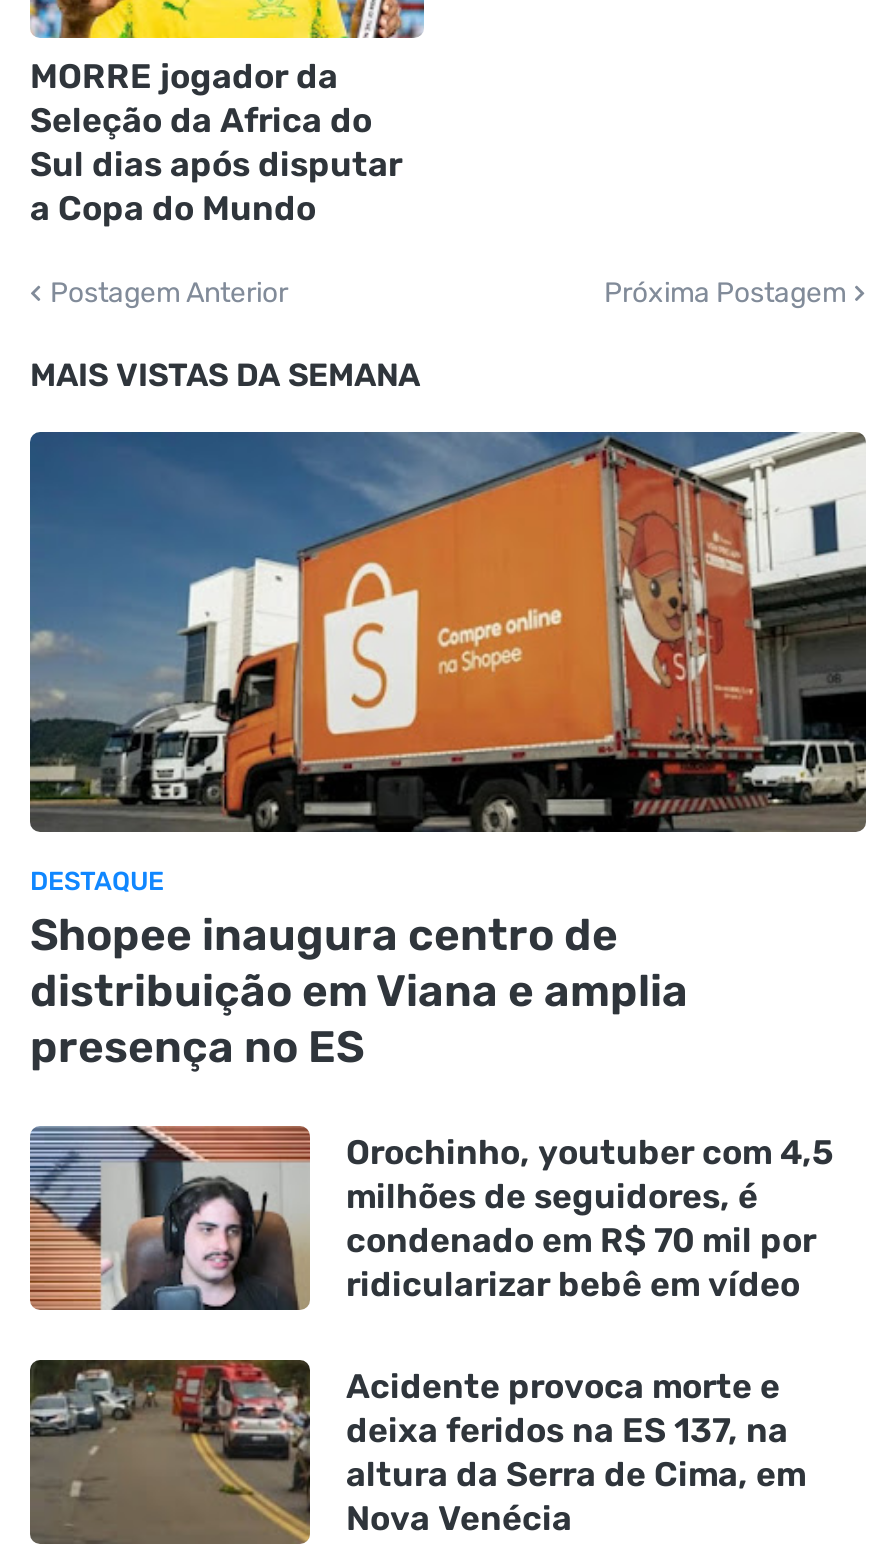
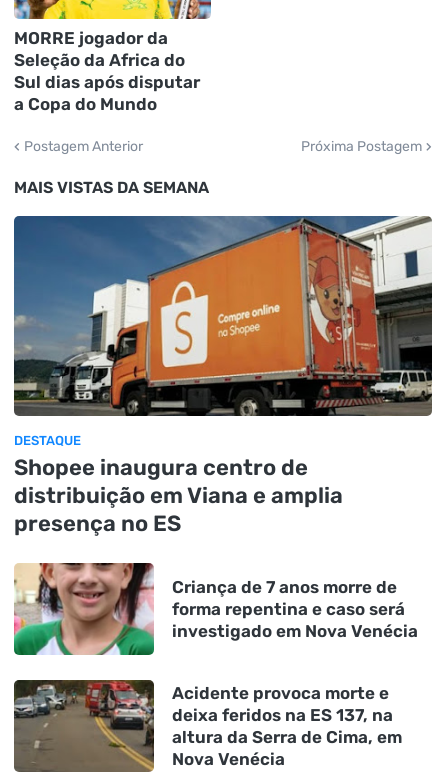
[28,1124,834,1312] [image] | Orochinho, youtuber com 4,5 | milhões de seguidores, é | condenado em R$ 70 mil por | ridicularizar bebê em vídeo -> [13,562,418,656] [image] | Criança de 7 anos morre de | forma repentina e caso será | investigado em Nova Venécia

